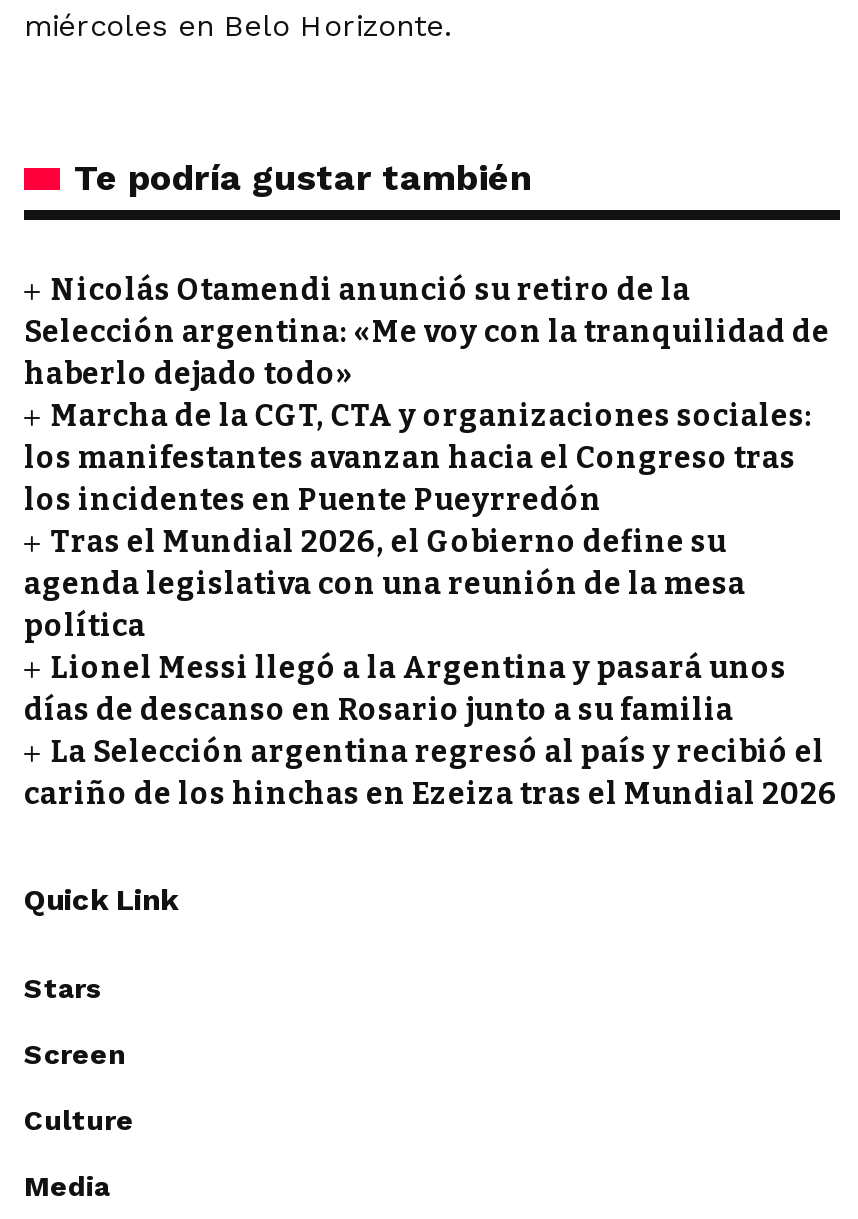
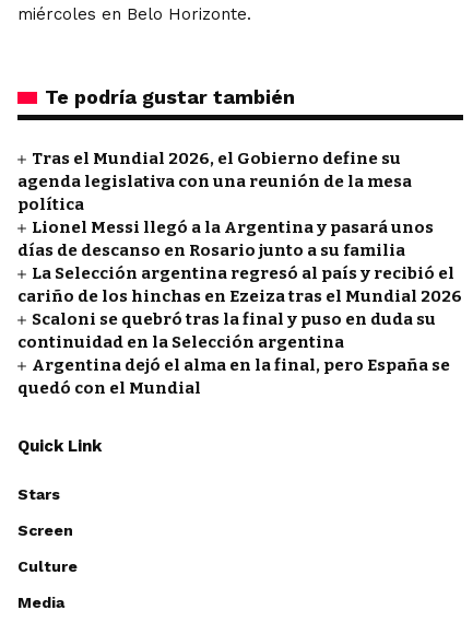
[24,272,830,518] Nicolás Otamendi anunció su retiro de la | Selección argentina: «Me voy con la tranquilidad de | haberlo dejado todo» | Marcha de la CGT, CTA y organizaciones sociales: | los manifestantes avanzan hacia el Congreso tras | los incidentes en Puente Pueyrredón -> none
moved [24,524,838,812] -> [17,149,462,306]: Tras el Mundial 2026, el Gobierno define su | agenda legislativa con una reunión de la mesa | política | Lionel Messi llegó a la Argentina y pasará unos | días de descanso en Rosario junto a su familia | La Selección argentina regresó al país y recibió el | cariño de los hinchas en Ezeiza tras el Mundial 2026
none -> [17,309,450,398] Scaloni se quebró tras la final y puso en duda su | continuidad en la Selección argentina | Argentina dejó el alma en la final, pero España se | quedó con el Mundial

